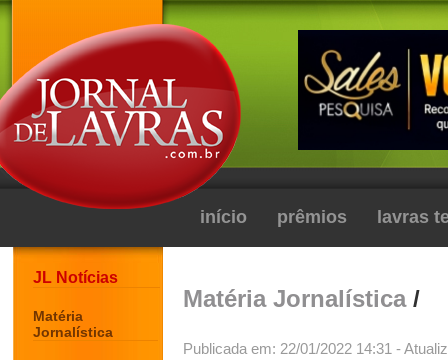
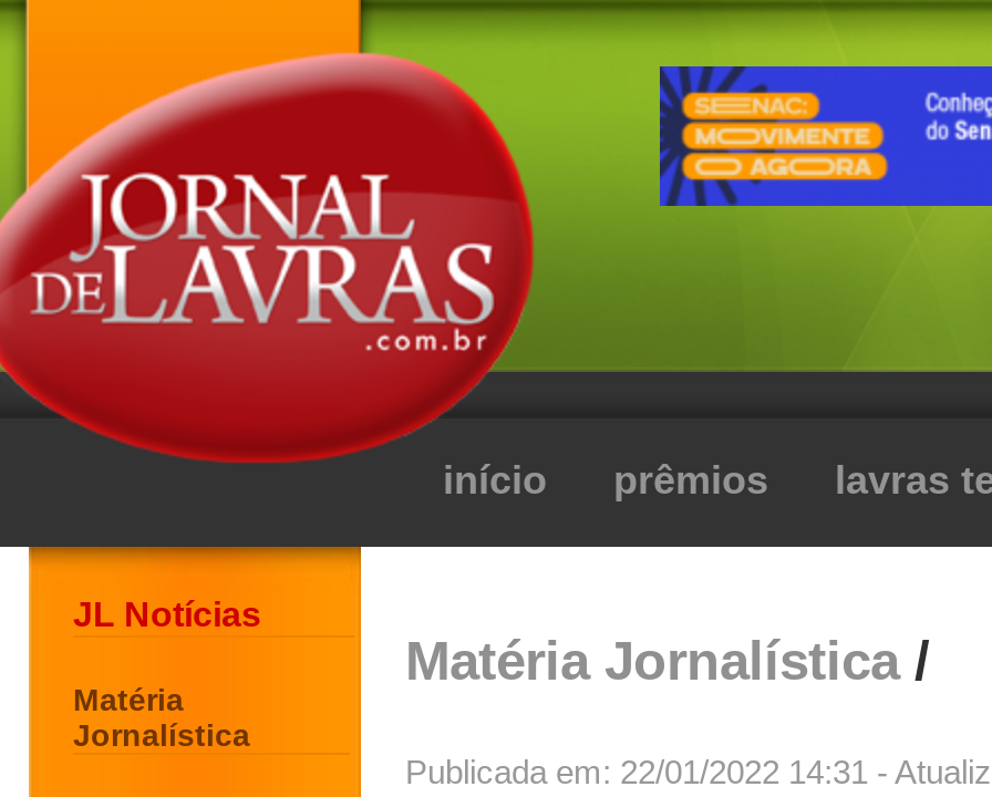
[297,29,445,151] [image] -> [658,64,985,332] [image]

